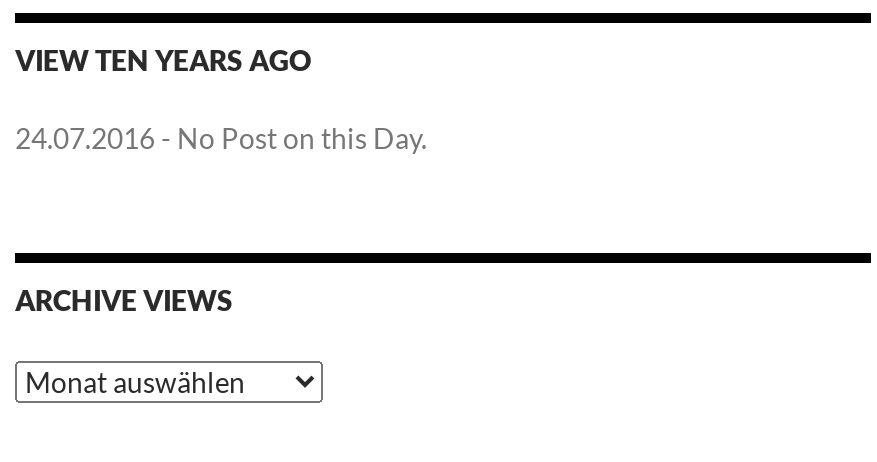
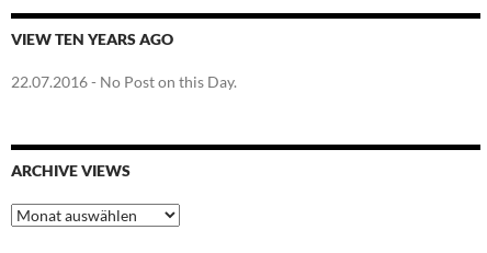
[15,121,427,155] 24.07.2016 - No Post on this Day. -> [11,73,237,91] 22.07.2016 - No Post on this Day.

